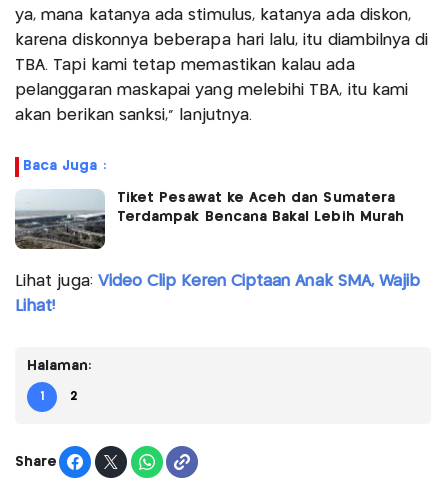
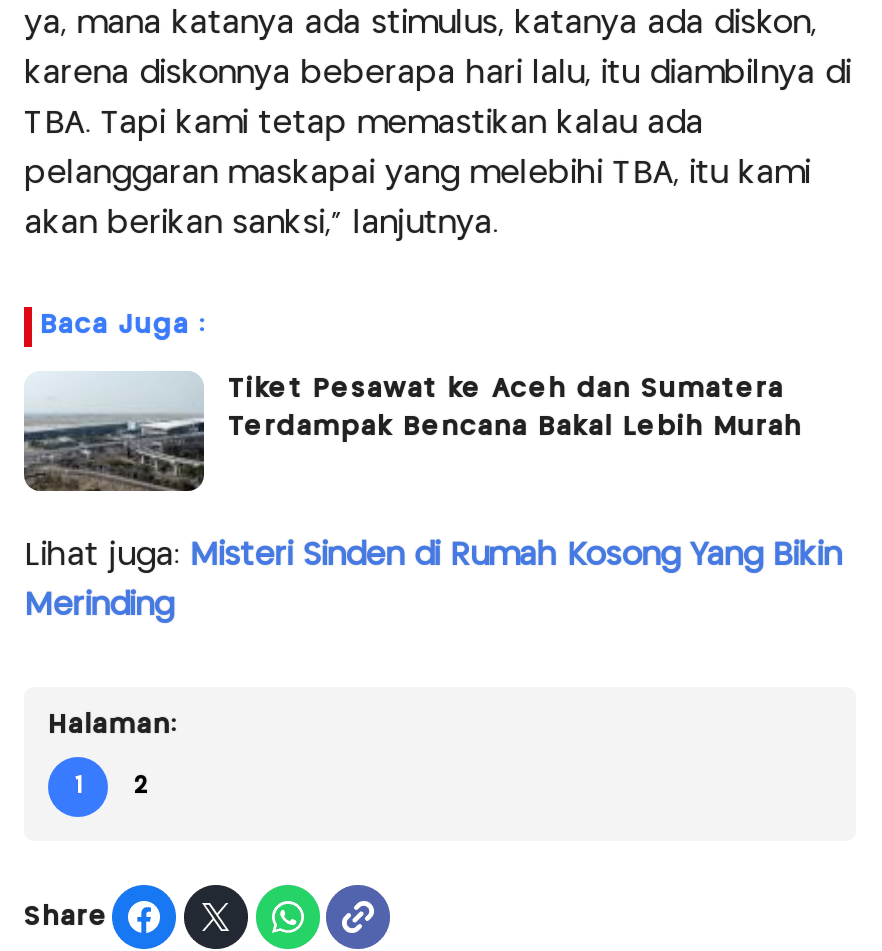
[15,274,420,289] Lihat juga: Video Clip Keren Ciptaan Anak SMA, Wajib -> [24,542,841,572] Lihat juga: Misteri Sinden di Rumah Kosong Yang Bikin
[15,299,55,314] Lihat! -> [24,592,173,622] Merinding

